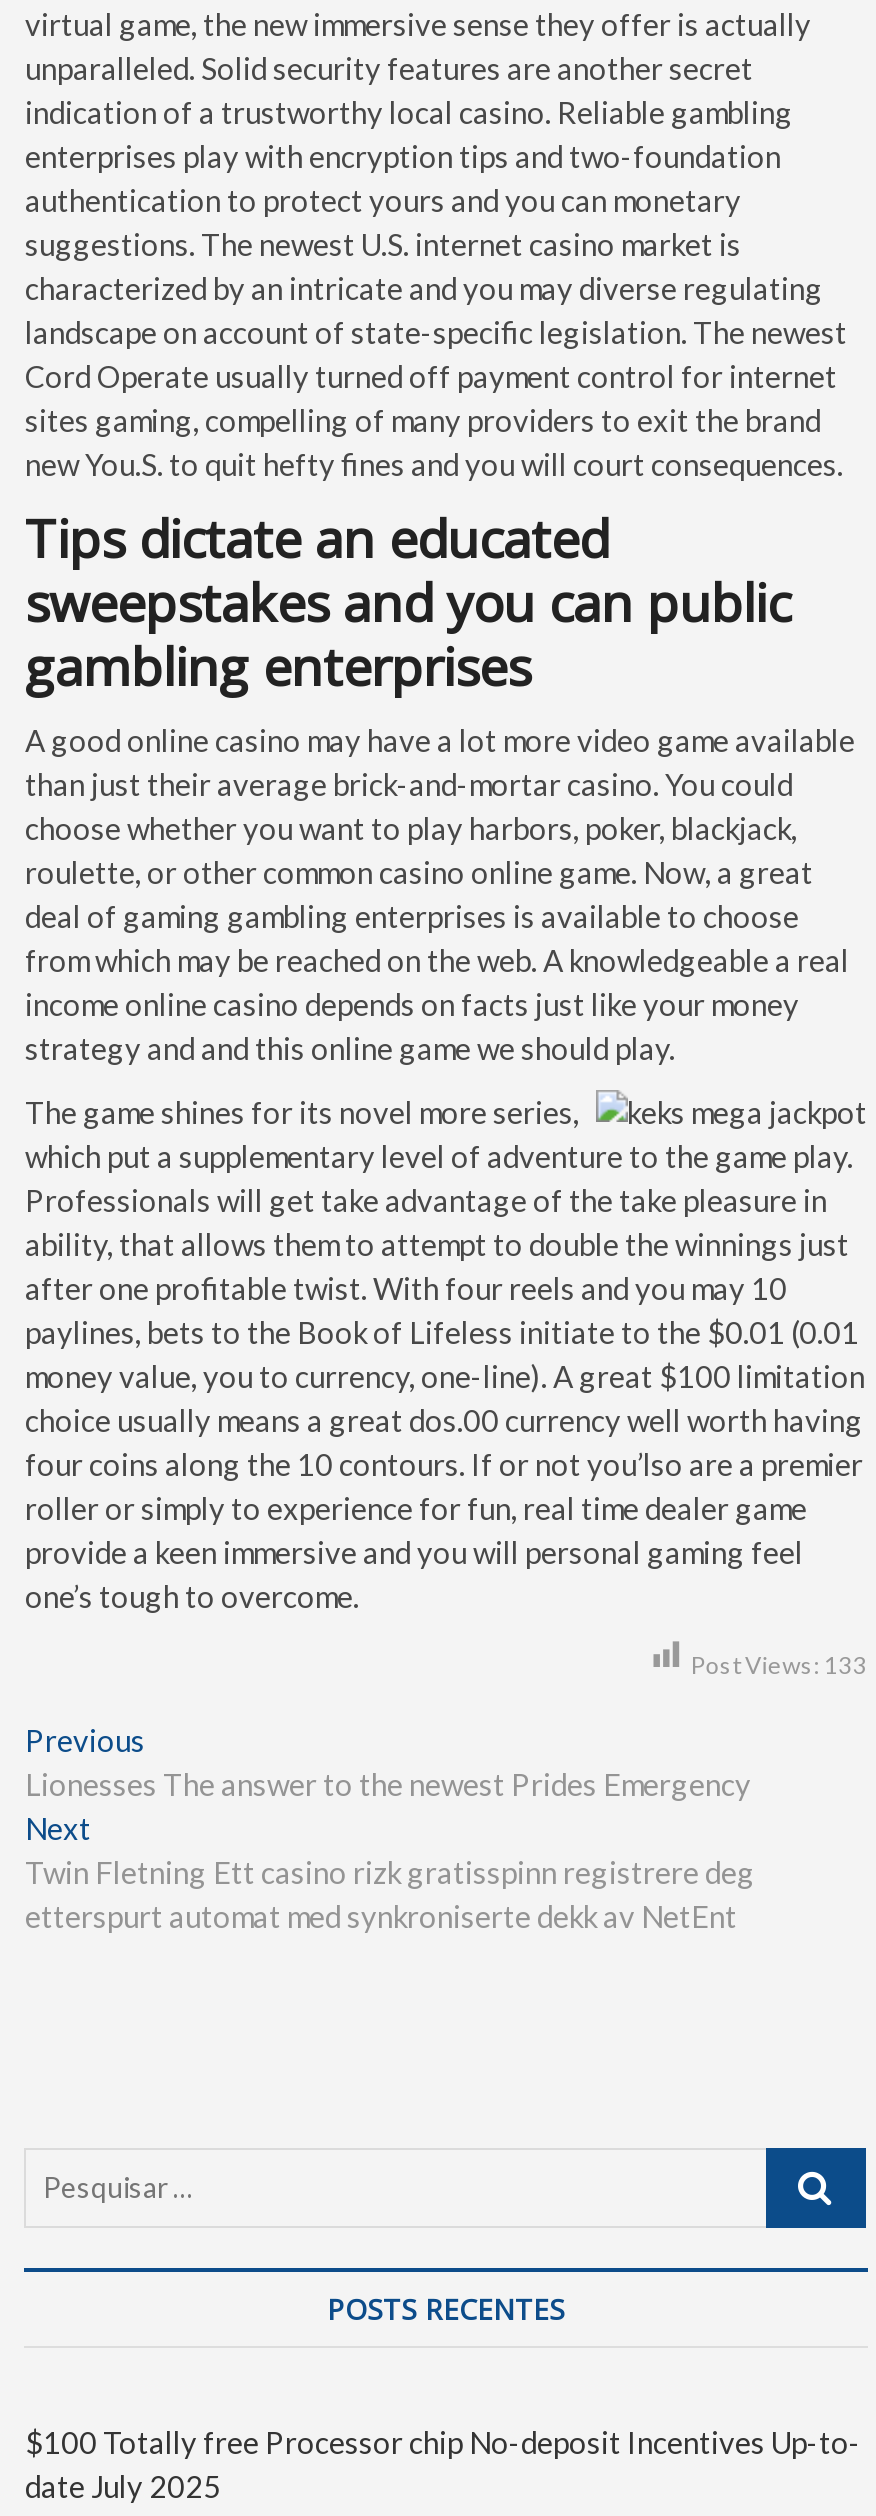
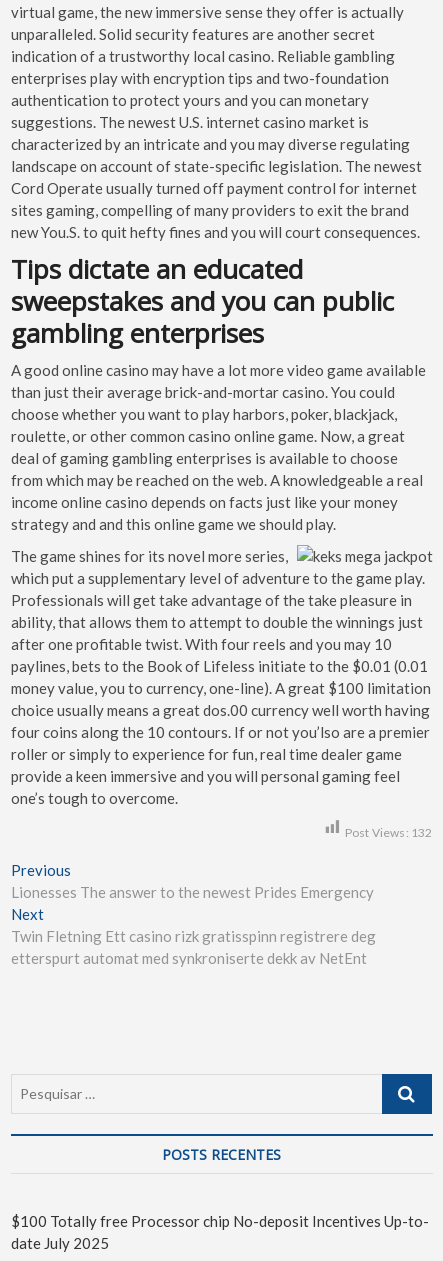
[691,1649,867,1679] Post Views: 133 -> [344,825,432,840] Post Views: 132

